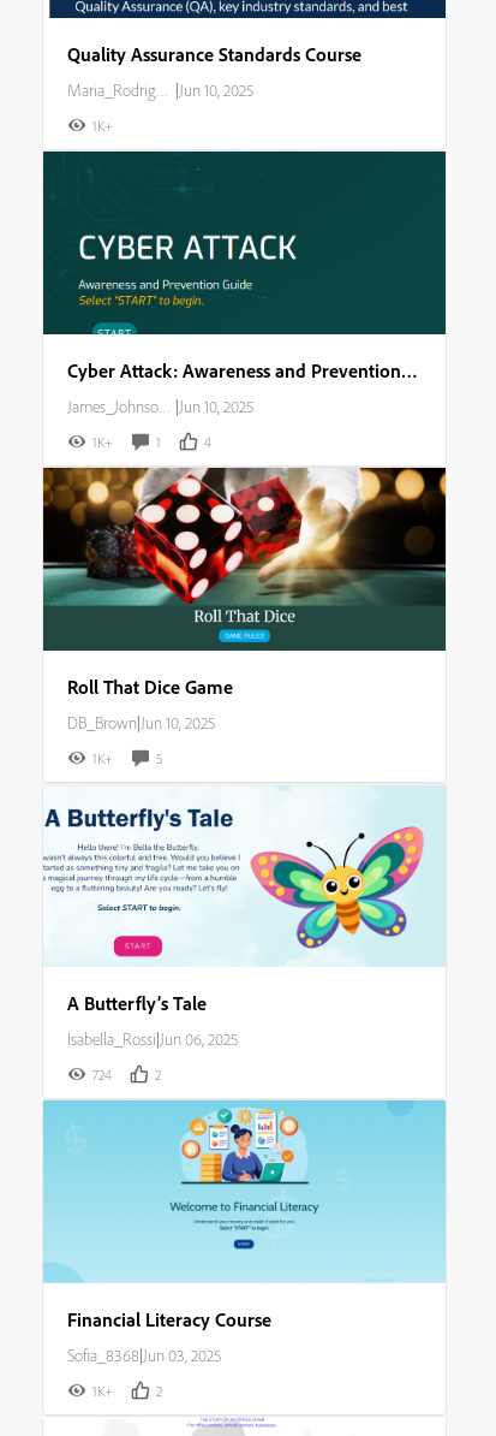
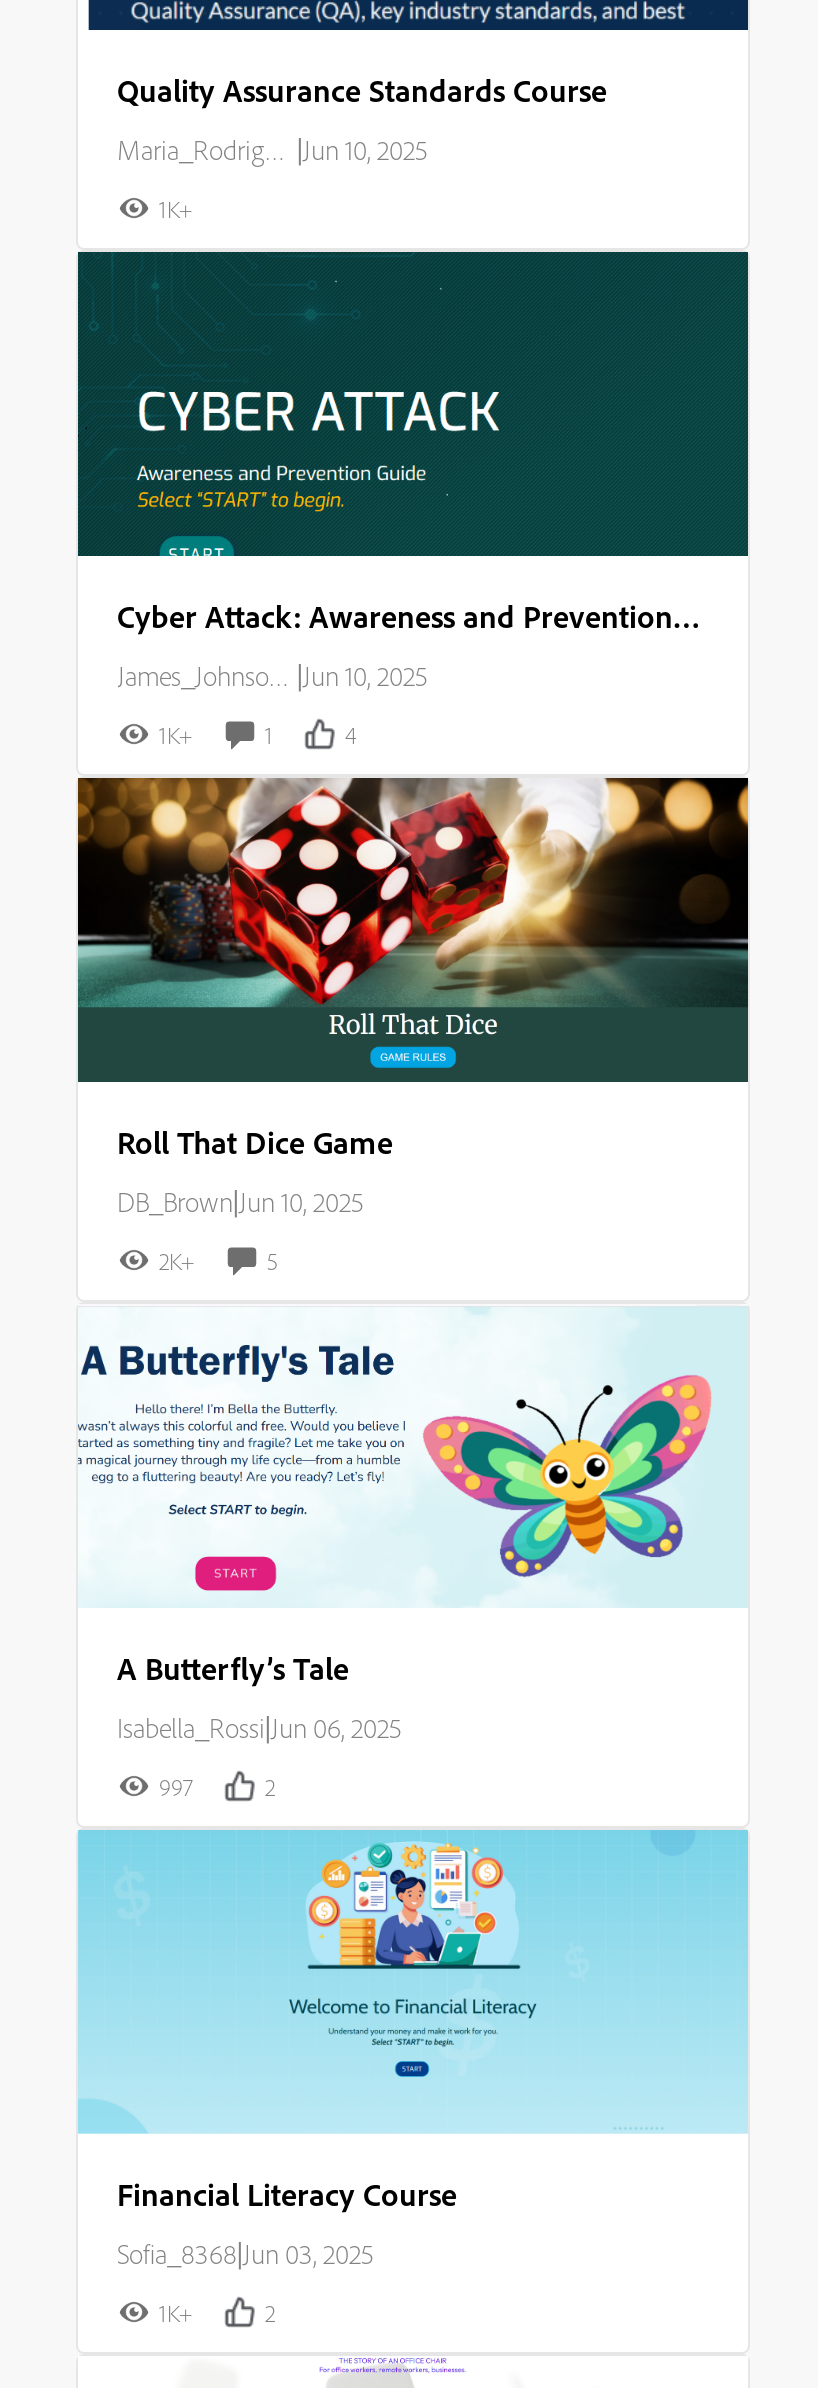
[92,749,112,767] 1K+ -> [159,1246,195,1276] 2K+
[92,1066,111,1084] 724 -> [159,1772,193,1802] 997

